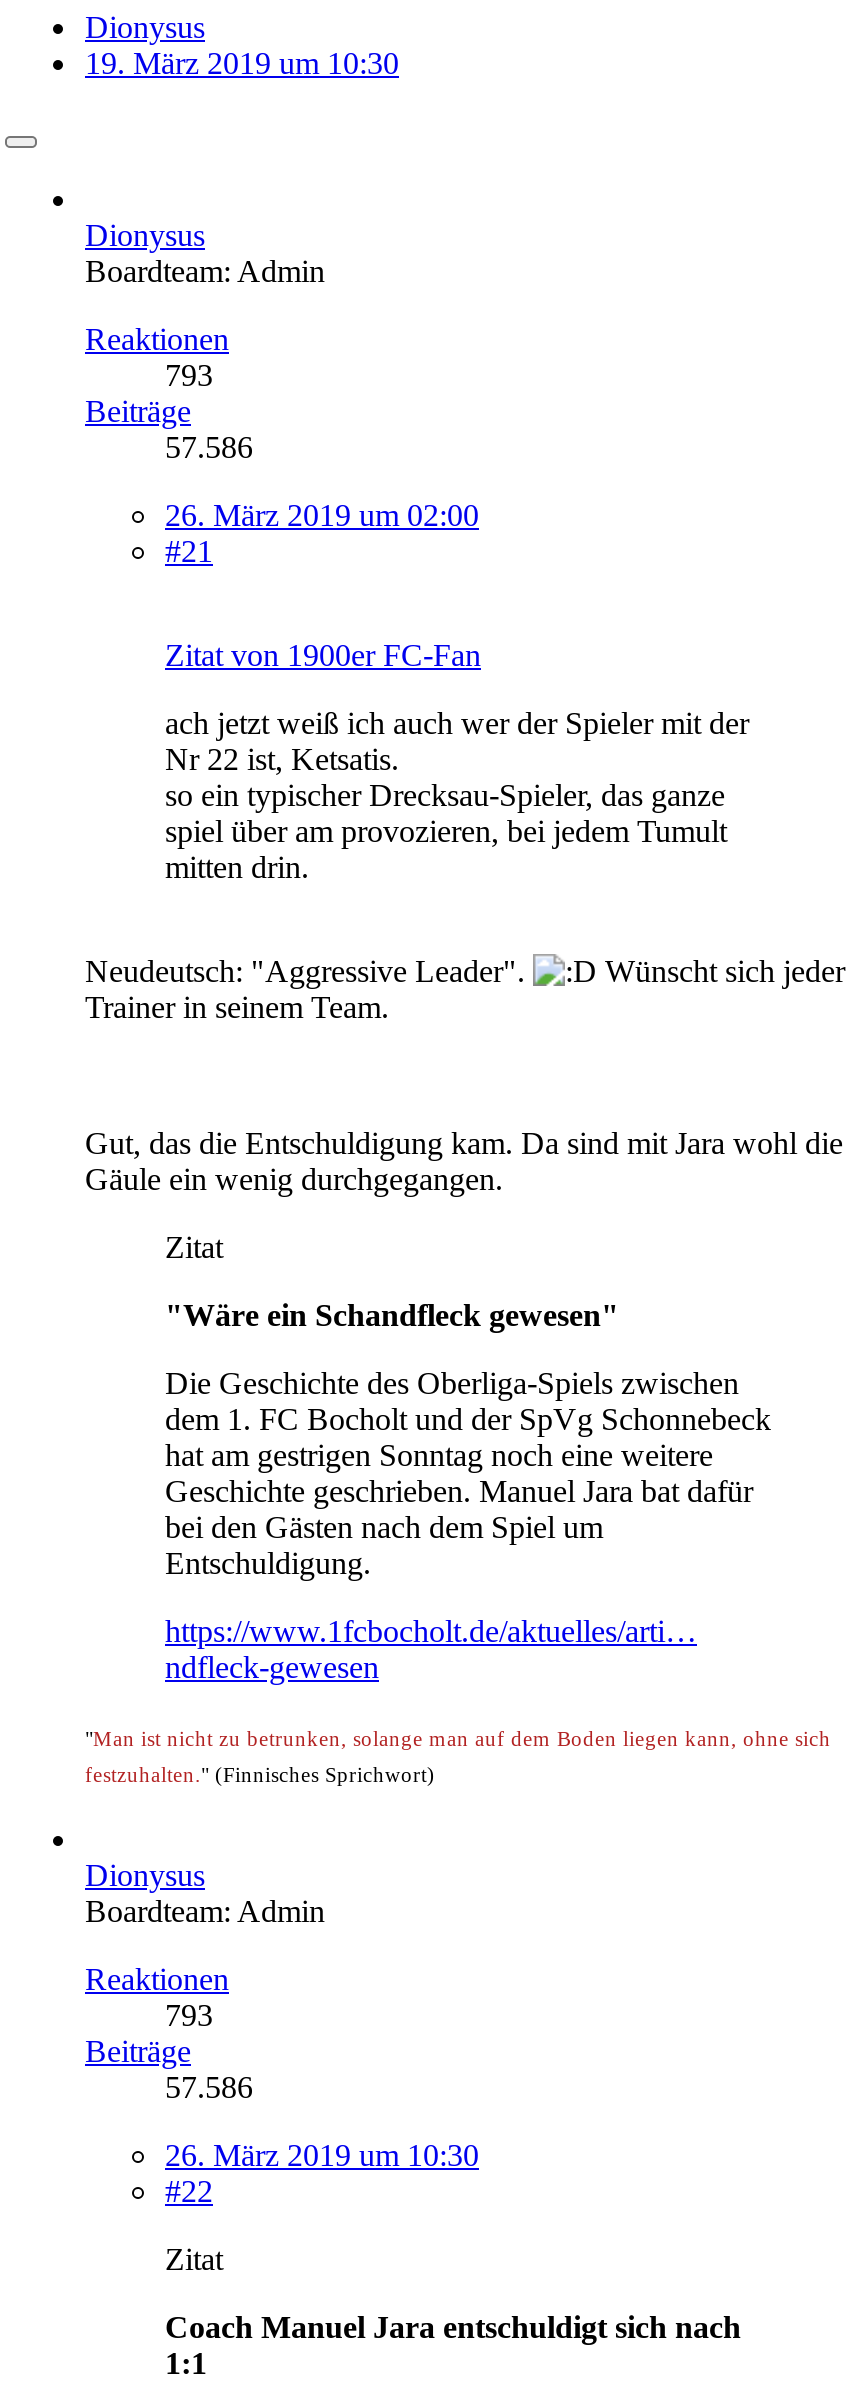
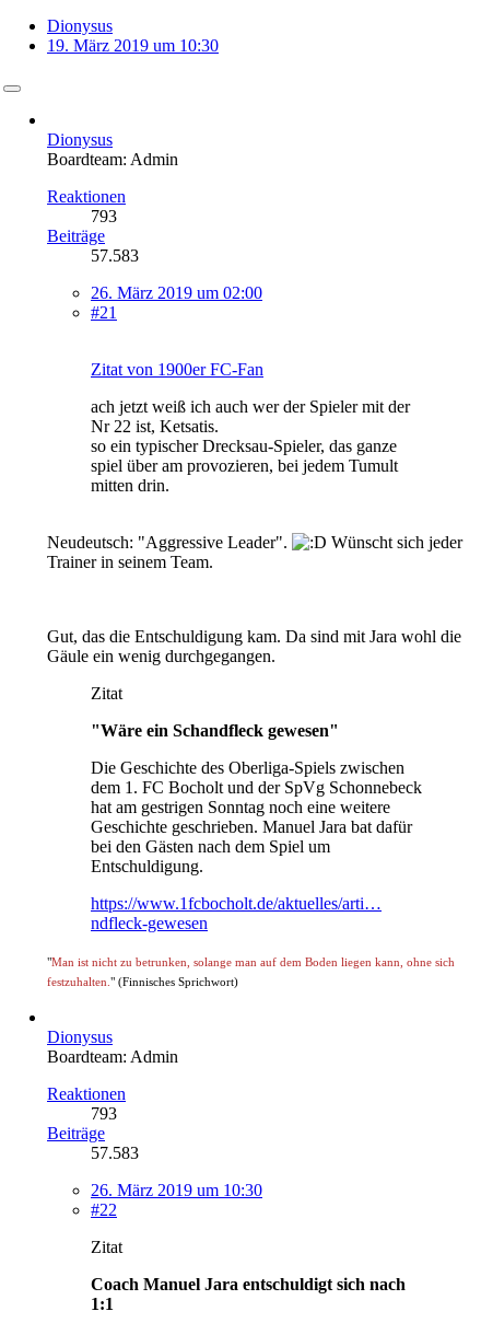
[165,430,253,464] 57.586 -> [91,246,139,265] 57.583
[165,2070,253,2104] 57.586 -> [91,1143,139,1162] 57.583

